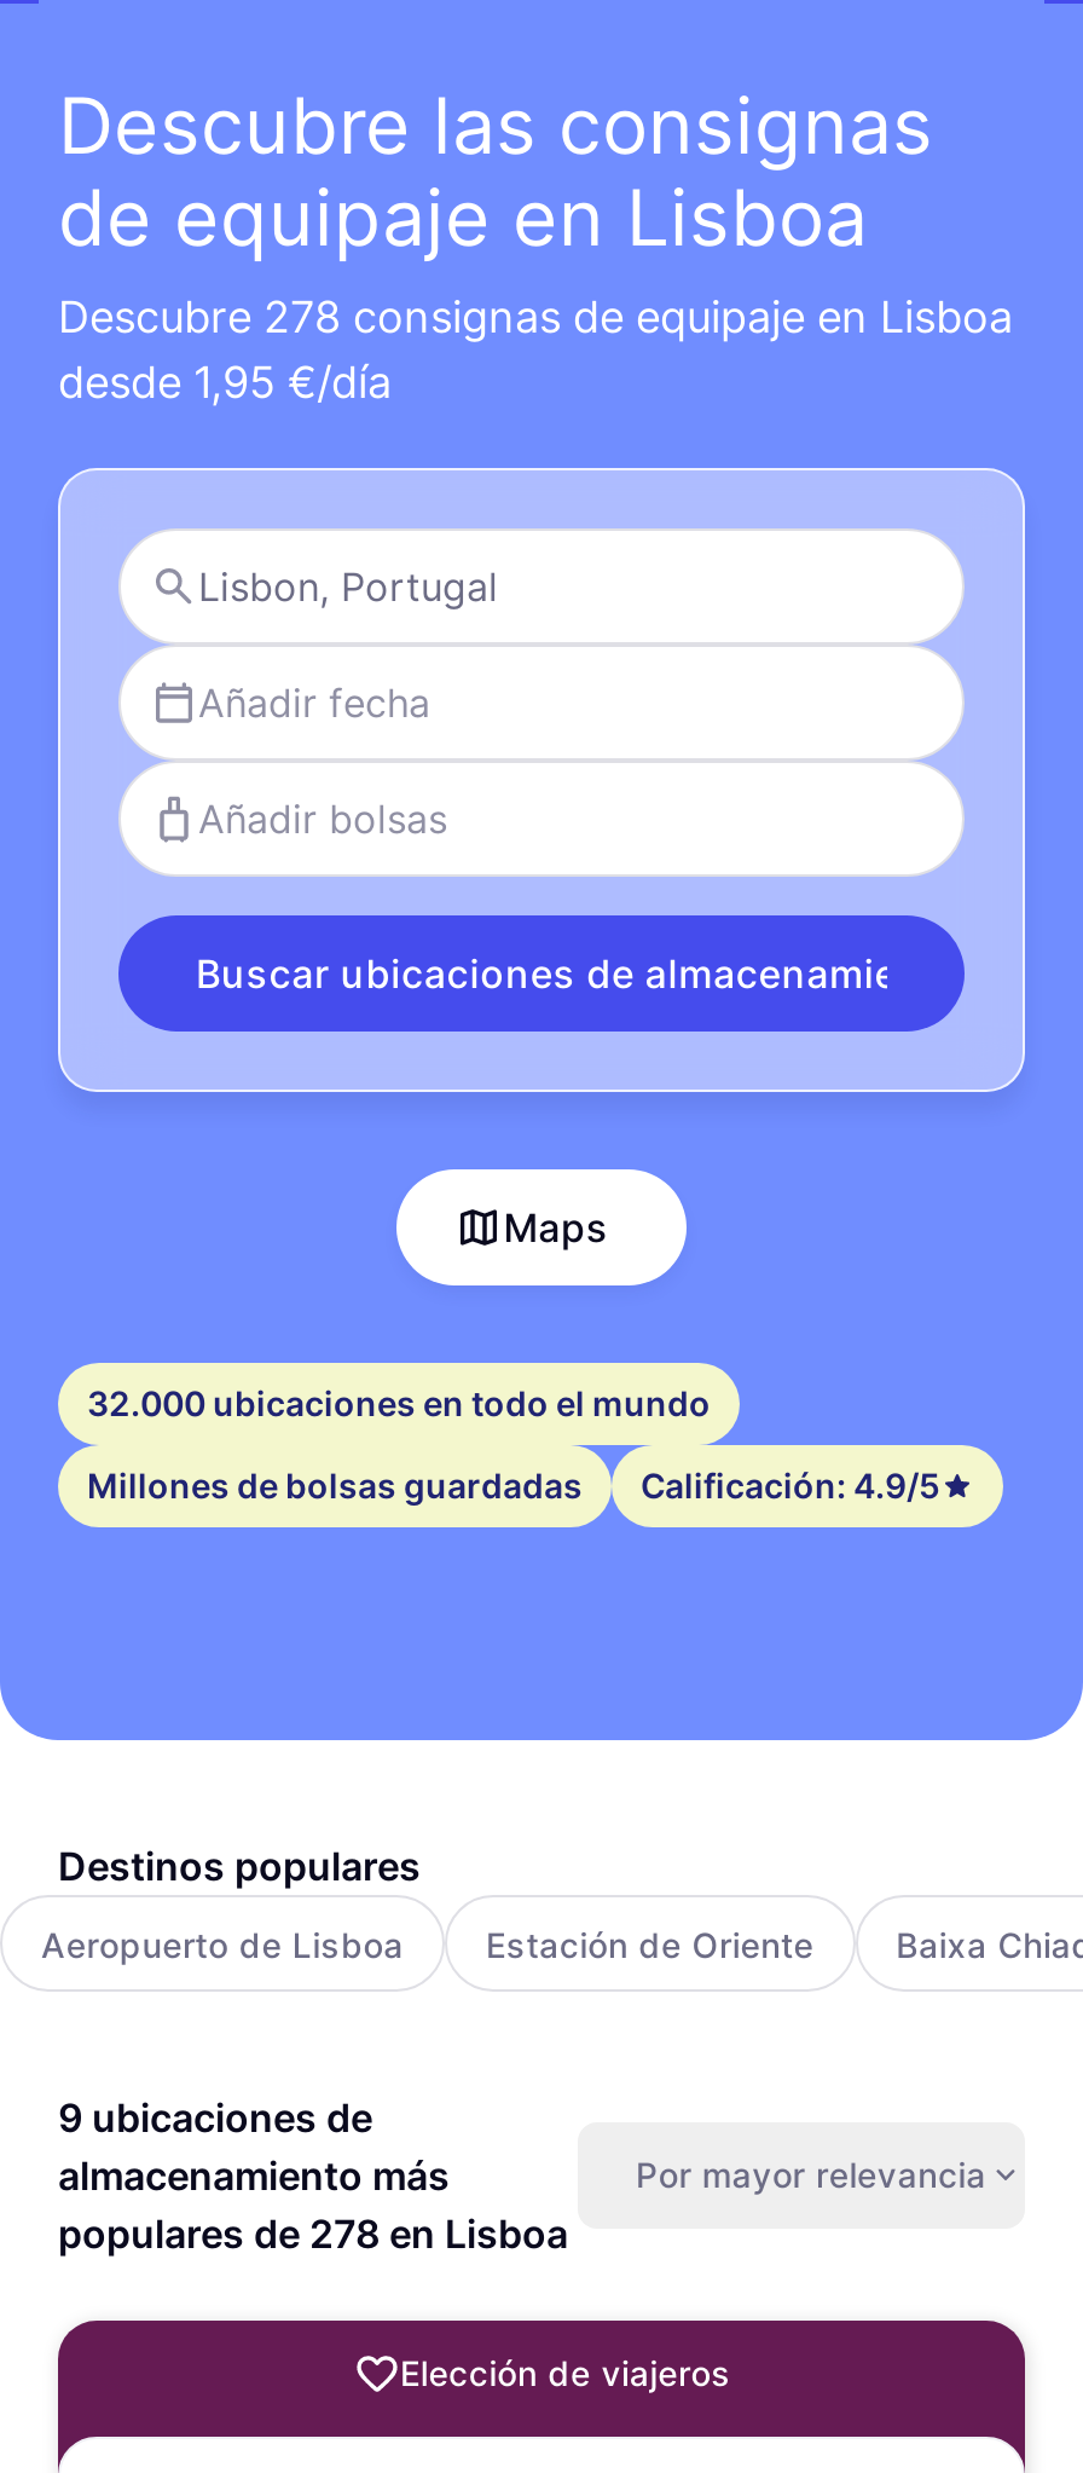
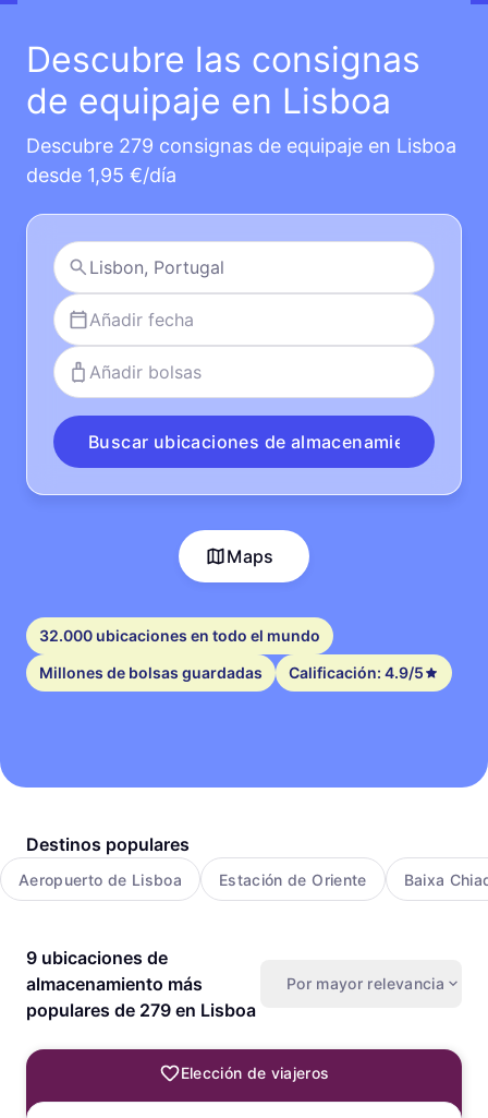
[58,291,1013,342] Descubre 278 consignas de equipaje en Lisboa -> [26,134,456,157] Descubre 279 consignas de equipaje en Lisboa
[58,2209,568,2258] populares de 278 en Lisboa -> [26,999,256,1021] populares de 279 en Lisboa

